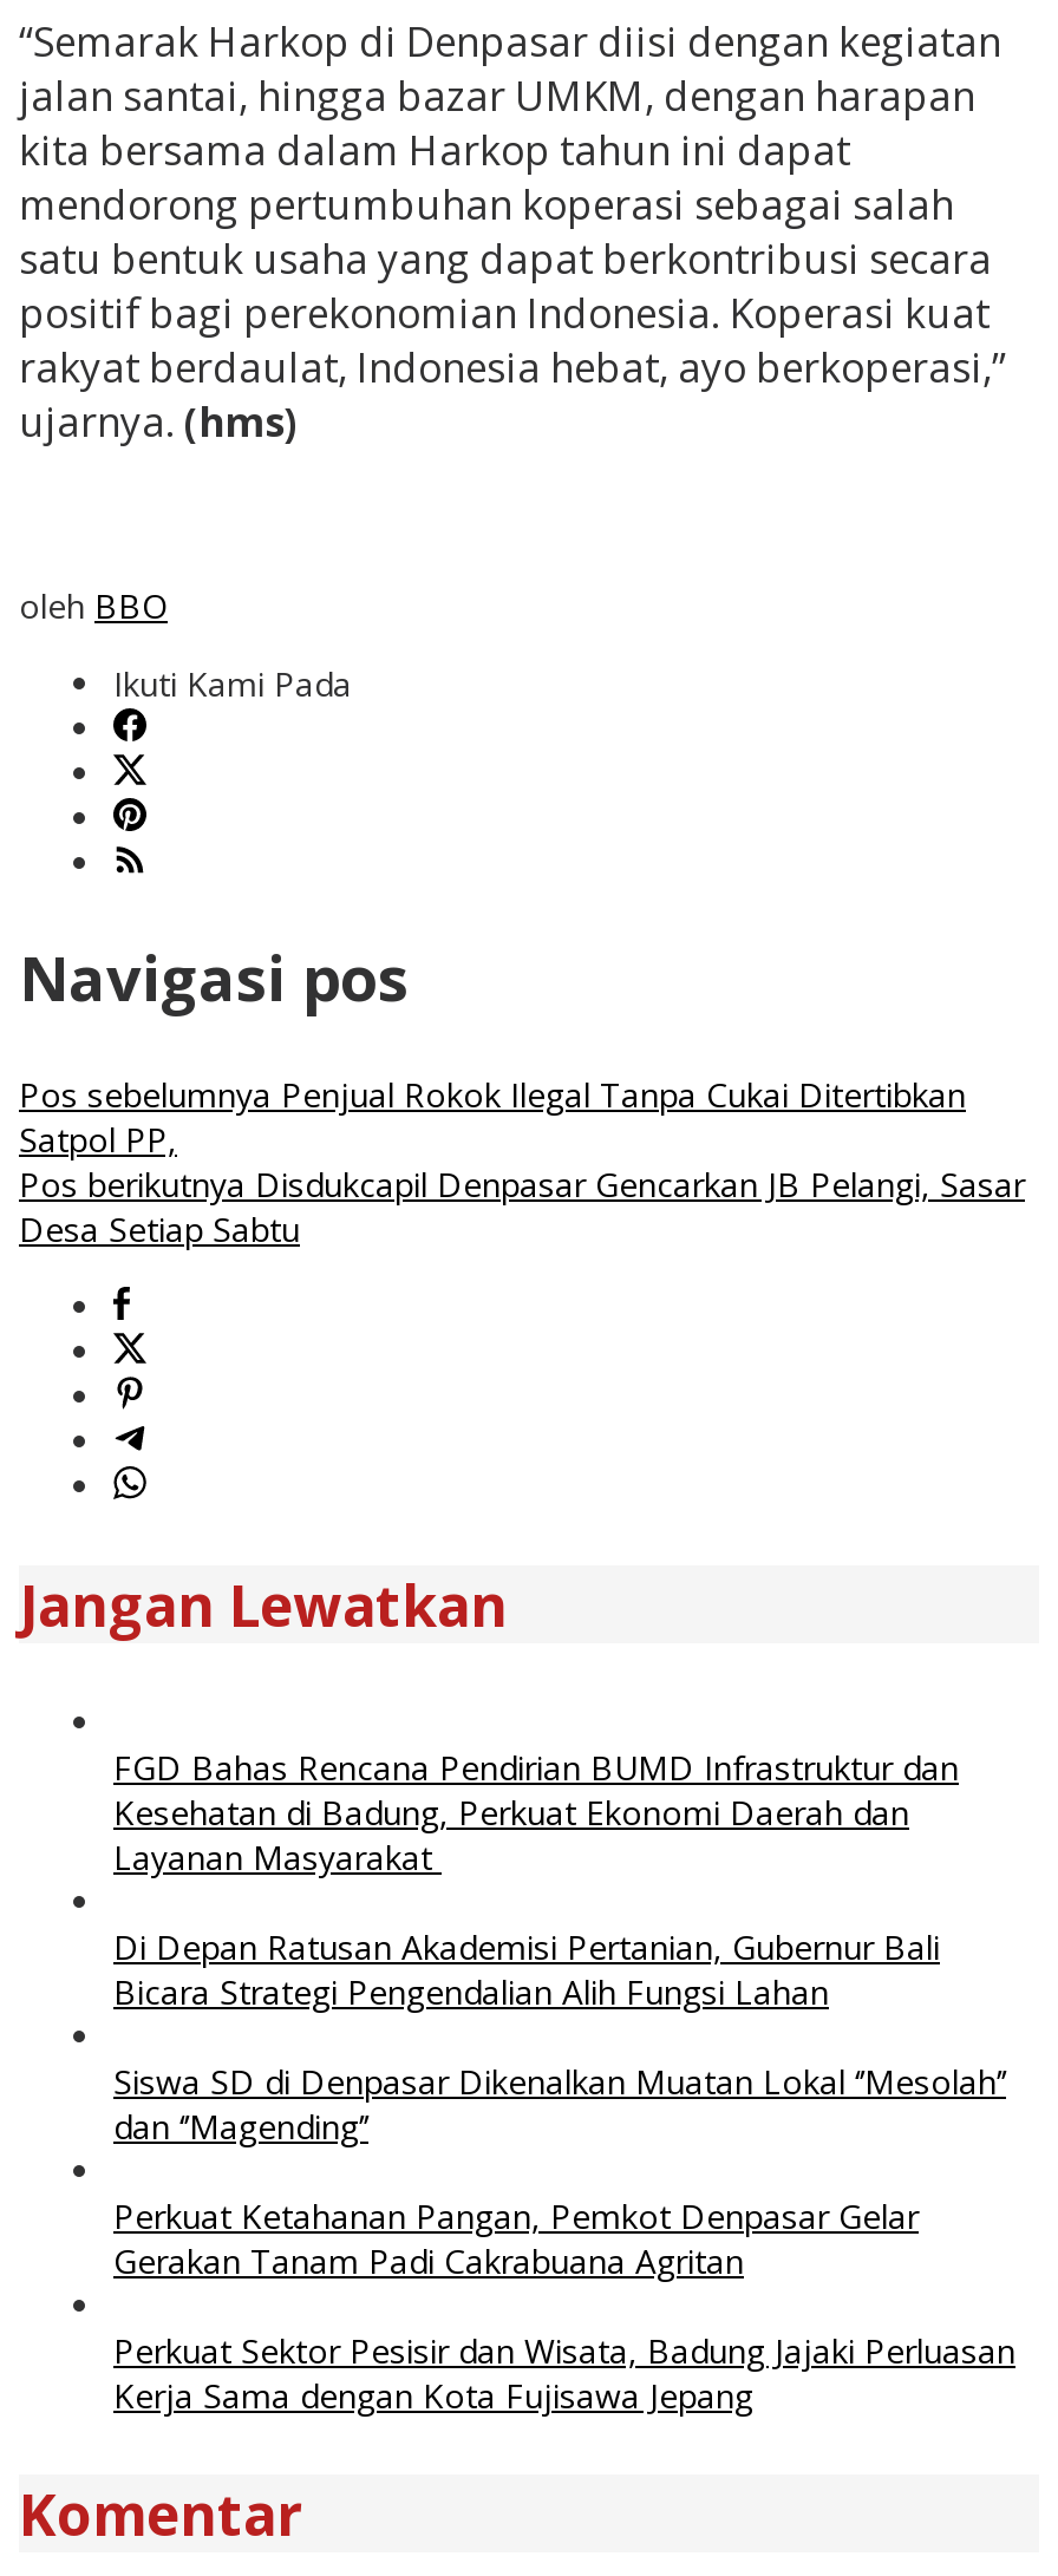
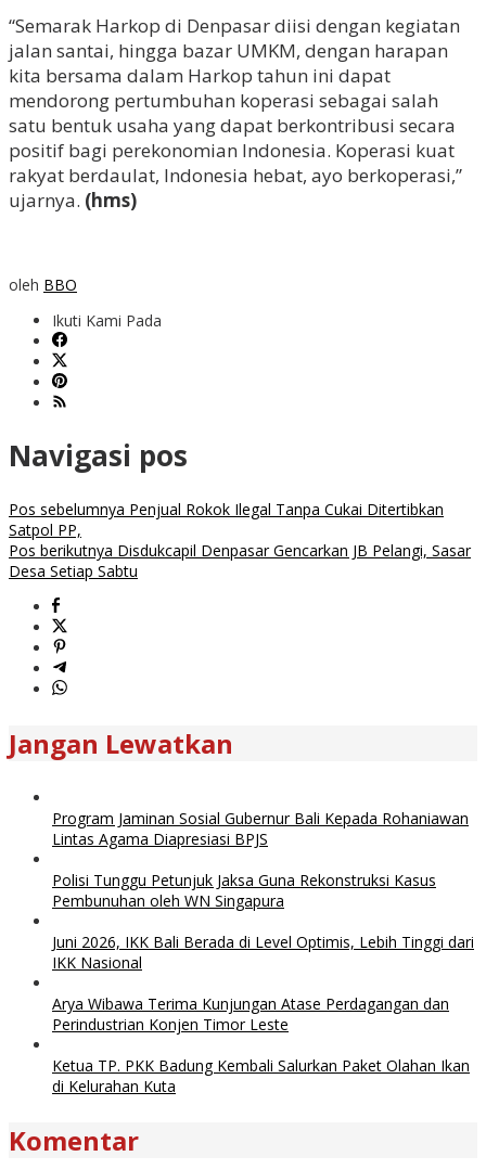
[113,1745,959,1879] FGD Bahas Rencana Pendirian BUMD Infrastruktur dan | Kesehatan di Badung, Perkuat Ekonomi Daerah dan | Layanan Masyarakat -> [52,808,469,849] Program Jaminan Sosial Gubernur Bali Kepada Rohaniawan | Lintas Agama Diapresiasi BPJS
[113,1924,940,2014] Di Depan Ratusan Akademisi Pertanian, Gubernur Bali | Bicara Strategi Pengendalian Alih Fungsi Lahan -> [52,870,436,911] Polisi Tunggu Petunjuk Jaksa Guna Rekonstruksi Kasus | Pembunuhan oleh WN Singapura
[113,2059,1006,2148] Siswa SD di Denpasar Dikenalkan Muatan Lokal ‘’Mesolah’’ | dan ‘’Magending’’ -> [52,931,474,973] Juni 2026, IKK Bali Berada di Level Optimis, Lebih Tinggi dari | IKK Nasional
[113,2193,919,2283] Perkuat Ketahanan Pangan, Pemkot Denpasar Gelar | Gerakan Tanam Padi Cakrabuana Agritan -> [52,993,449,1034] Arya Wibawa Terima Kunjungan Atase Perdagangan dan | Perindustrian Konjen Timor Leste
[113,2328,1015,2418] Perkuat Sektor Pesisir dan Wisata, Badung Jajaki Perluasan | Kerja Sama dengan Kota Fujisawa Jepang -> [52,1055,470,1096] Ketua TP. PKK Badung Kembali Salurkan Paket Olahan Ikan | di Kelurahan Kuta

